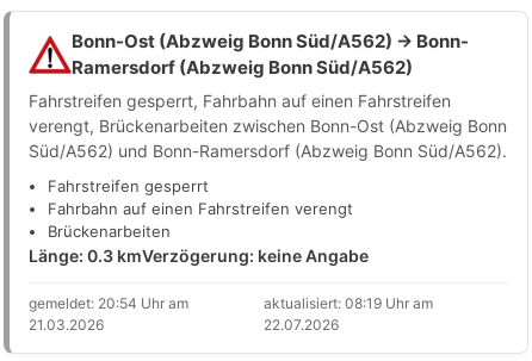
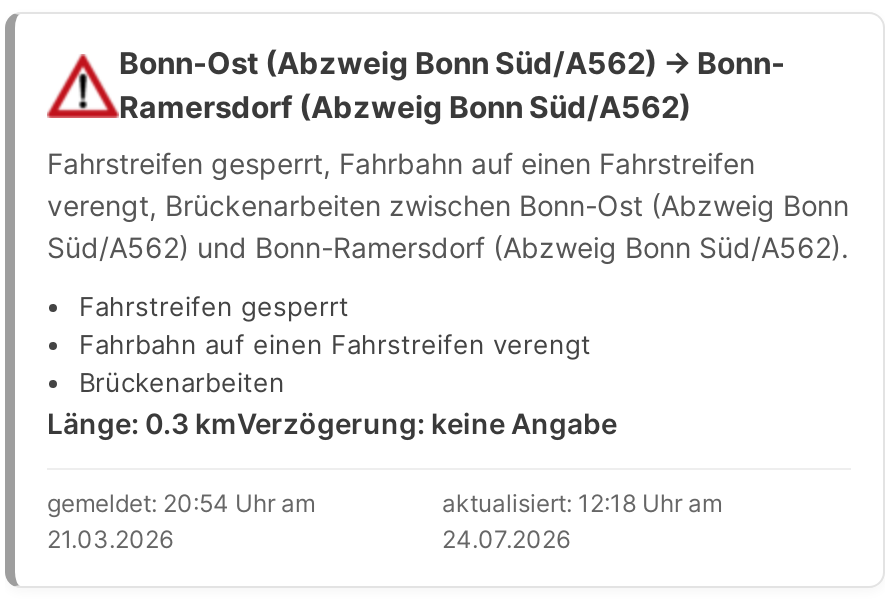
[264,294,433,312] aktualisiert: 08:19 Uhr am -> [442,488,722,518] aktualisiert: 12:18 Uhr am
[264,315,339,333] 22.07.2026 -> [442,524,570,554] 24.07.2026

